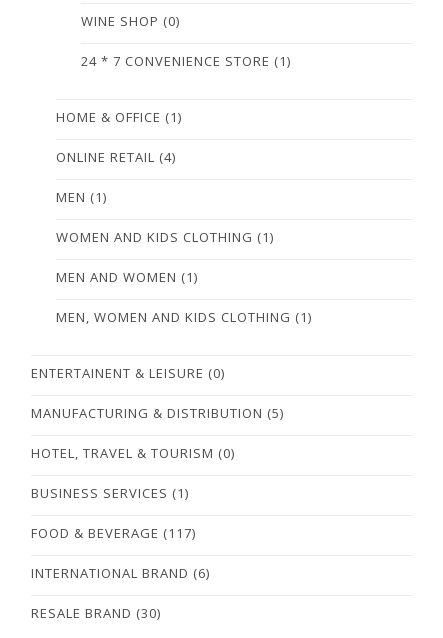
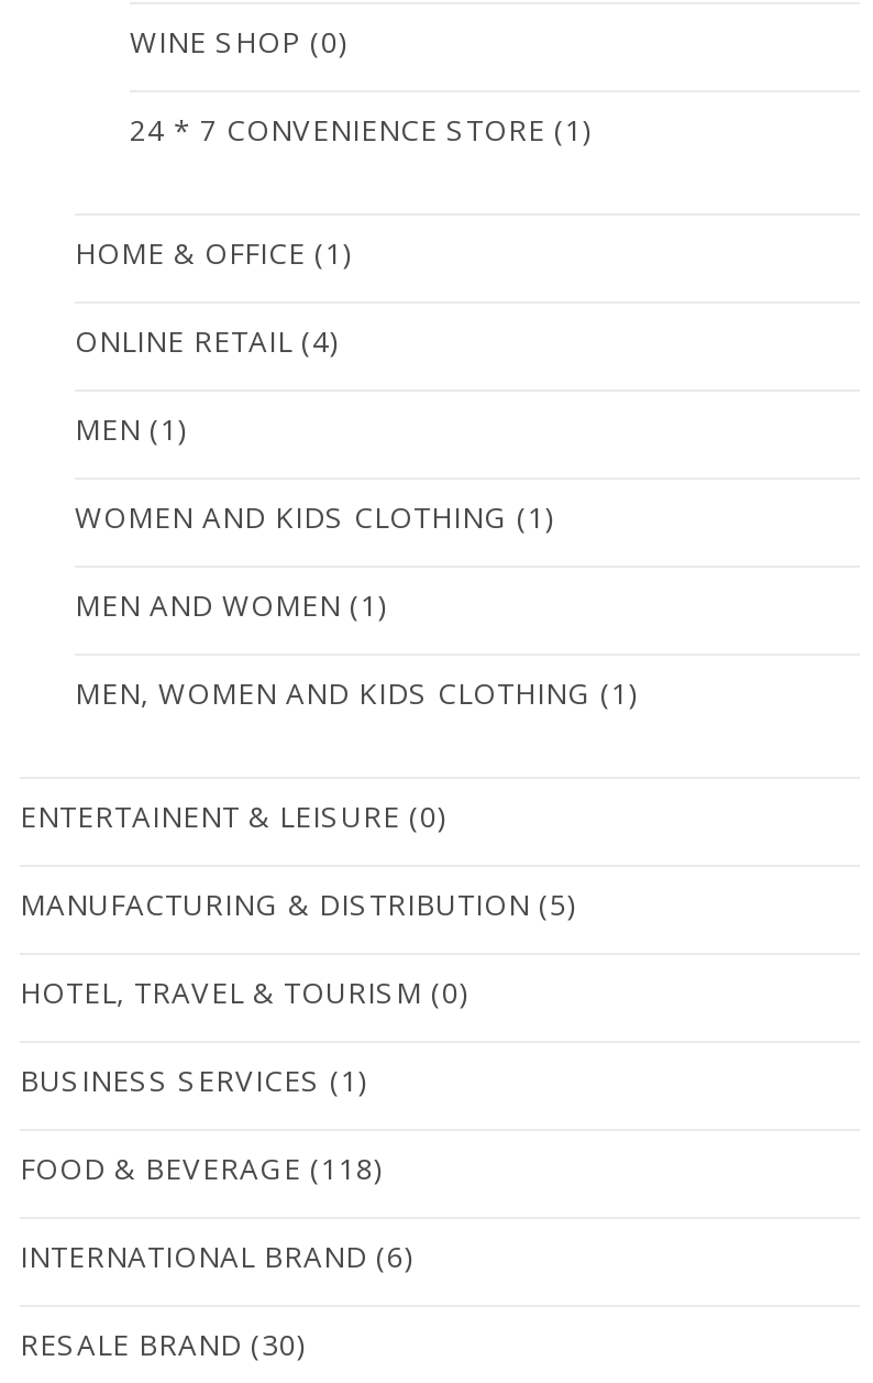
[31,524,196,542] FOOD & BEVERAGE (117) -> [20,1149,383,1188] FOOD & BEVERAGE (118)

